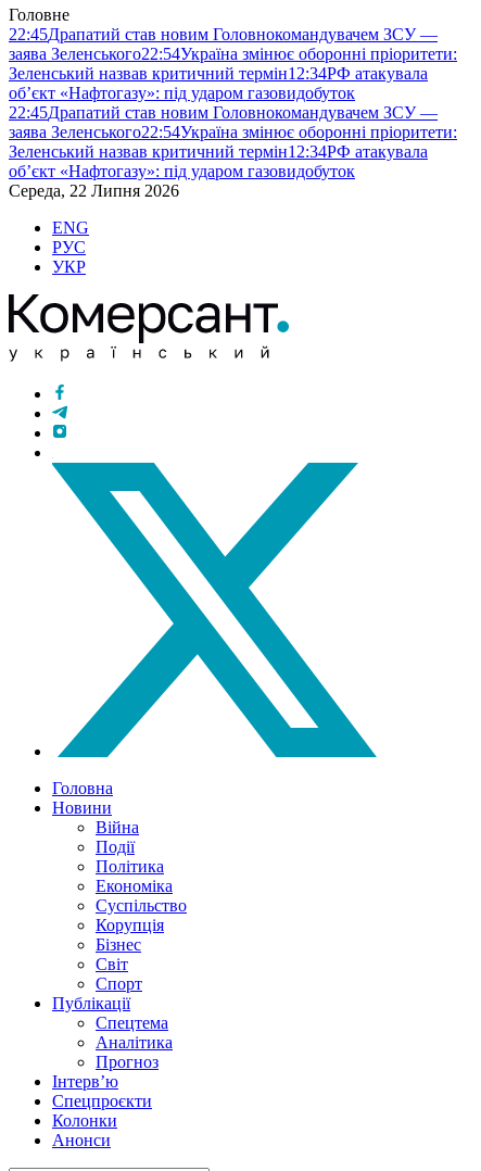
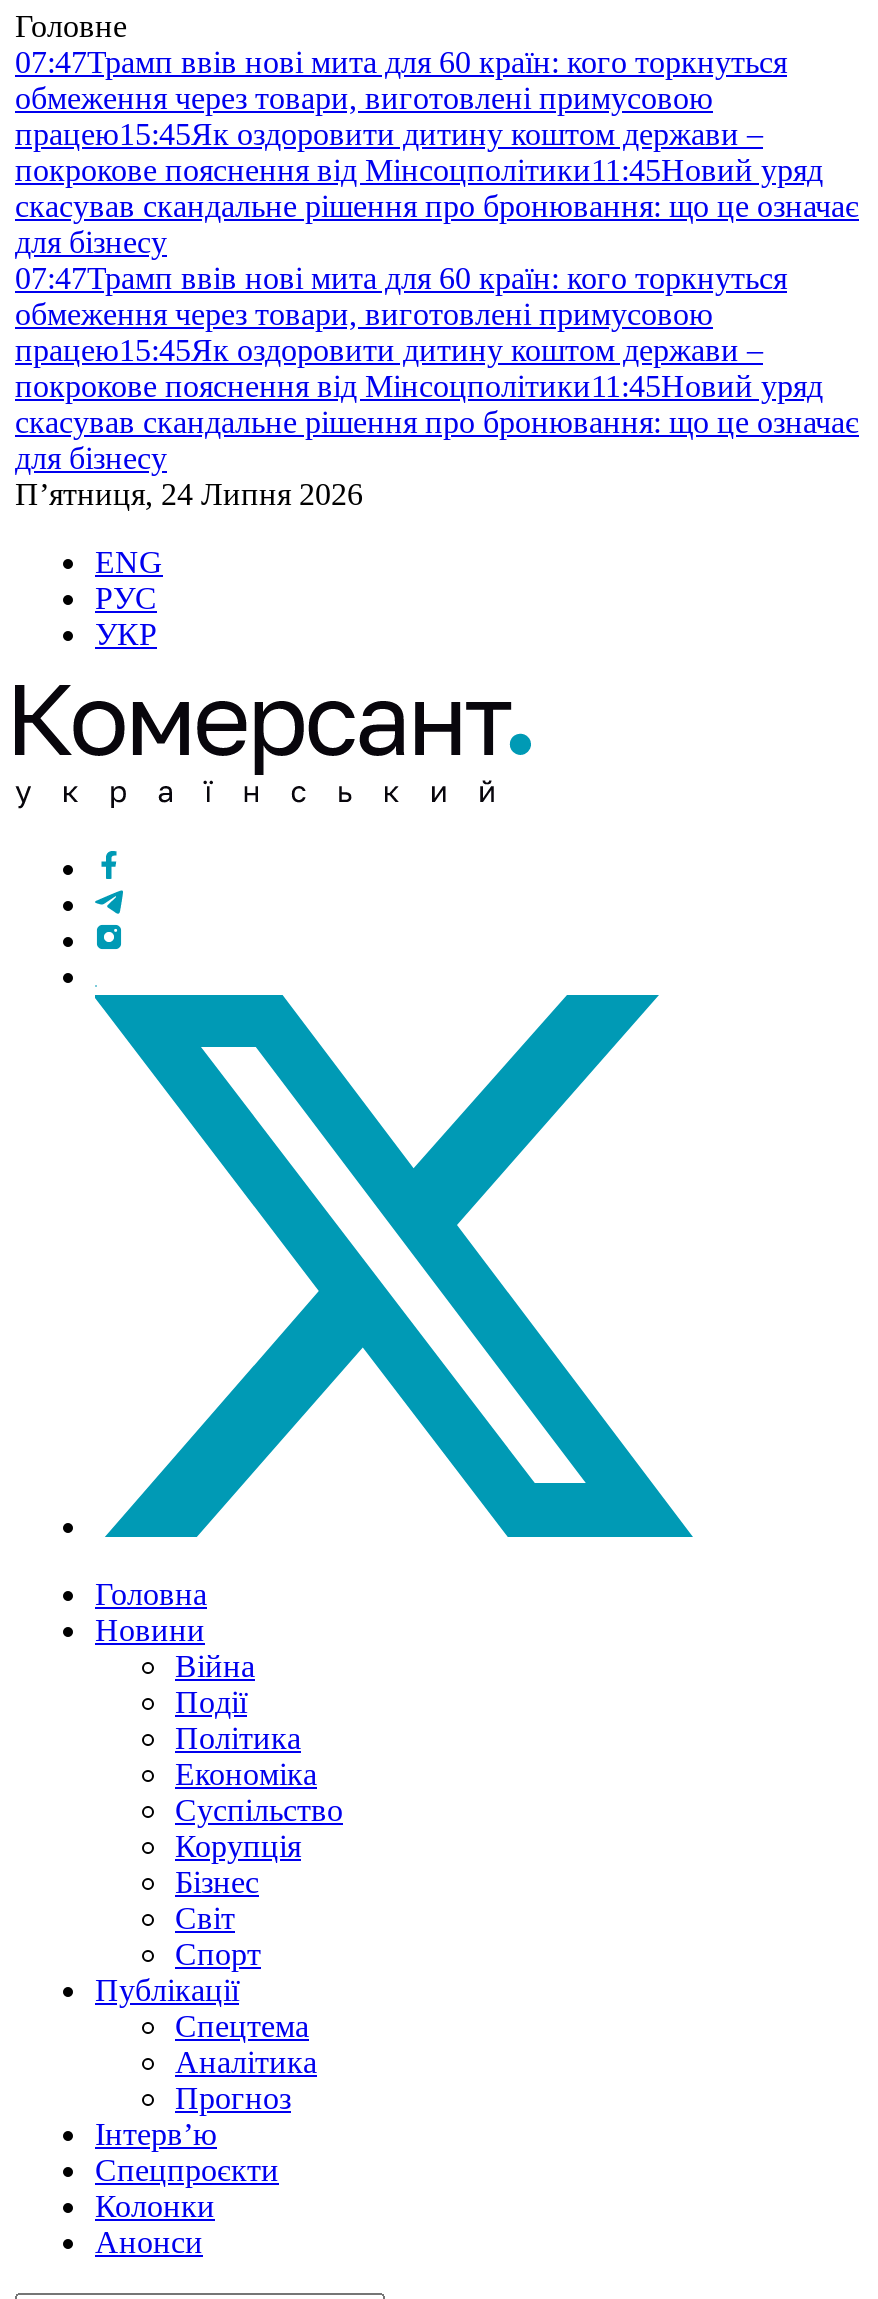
[9,25,457,200] 22:45Драпатий став новим Головнокомандувачем ЗСУ — | заява Зеленського22:54Україна змінює оборонні пріоритети: | Зеленський назвав критичний термін 12:34РФ атакувала | об’єкт «Нафтогазу»: під ударом газовидобуток | 22:45Драпатий став новим Головнокомандувачем ЗСУ — | заява Зеленського22:54Україна змінює оборонні пріоритети: | Зеленський назвав критичний термін 12:34РФ атакувала | об’єкт «Нафтогазу»: під ударом газовидобуток | Середа, 22 Липня 2026 -> [15,45,859,511] 07:47Трамп ввів нові мита для 60 країн: кого торкнуться | обмеження через товари, виготовлені примусовою | працею15:45Як оздоровити дитину коштом держави – | покрокове пояснення від Мінсоцполітики11:45Новий уряд | скасував скандальне рішення про бронювання: що це означає | для бізнесу | 07:47Трамп ввів нові мита для 60 країн: кого торкнуться | обмеження через товари, виготовлені примусовою | працею15:45Як оздоровити дитину коштом держави – | покрокове пояснення від Мінсоцполітики11:45Новий уряд | скасував скандальне рішення про бронювання: що це означає | для бізнесу | П’ятниця, 24 Липня 2026

